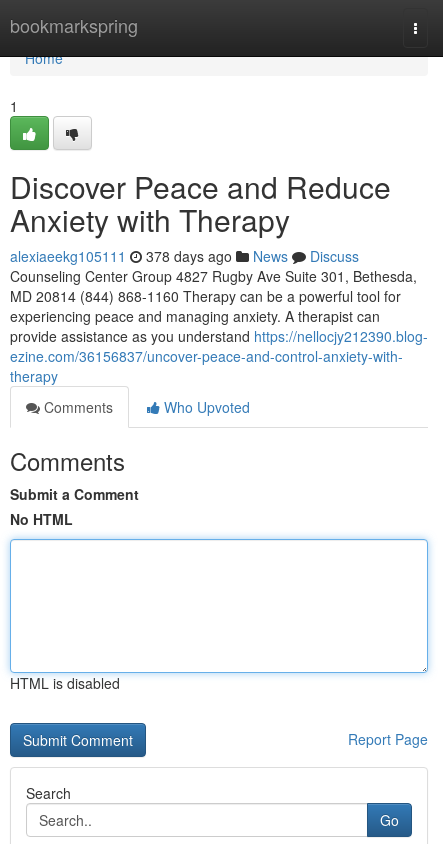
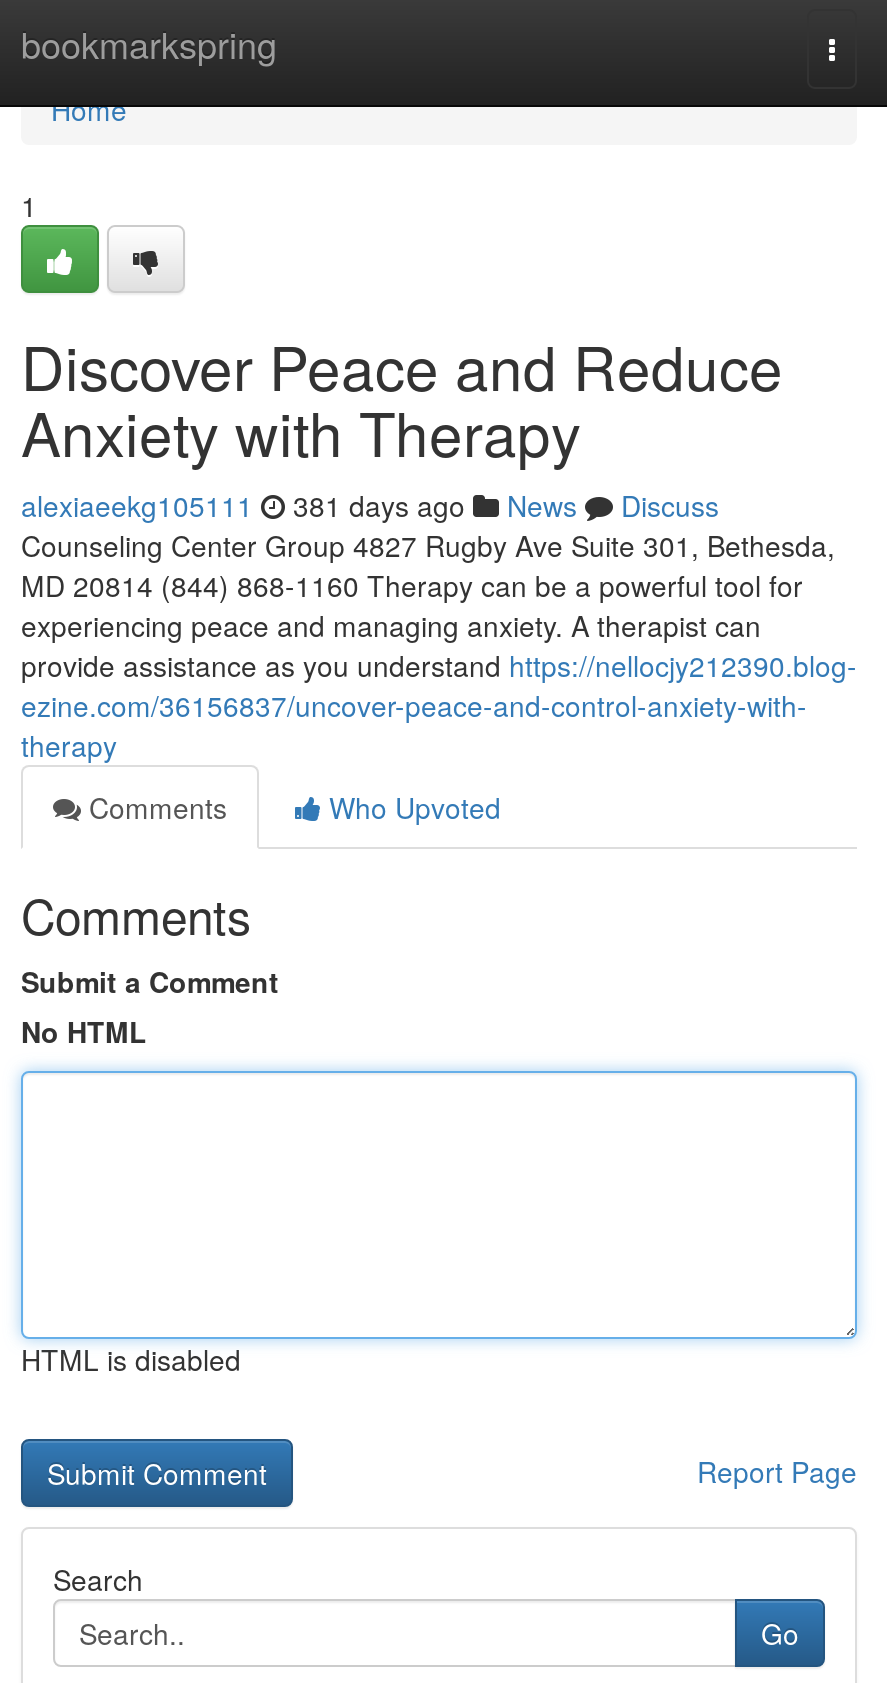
[10,246,359,266] alexiaeekg105111 378 days ago News Discuss -> [21,485,719,525] alexiaeekg105111 381 days ago News Discuss

